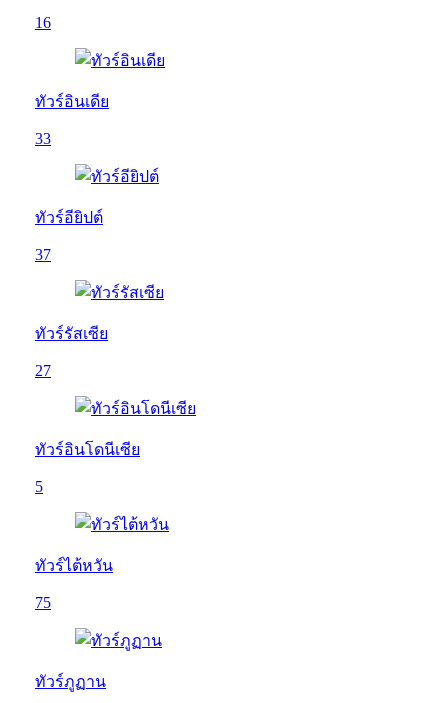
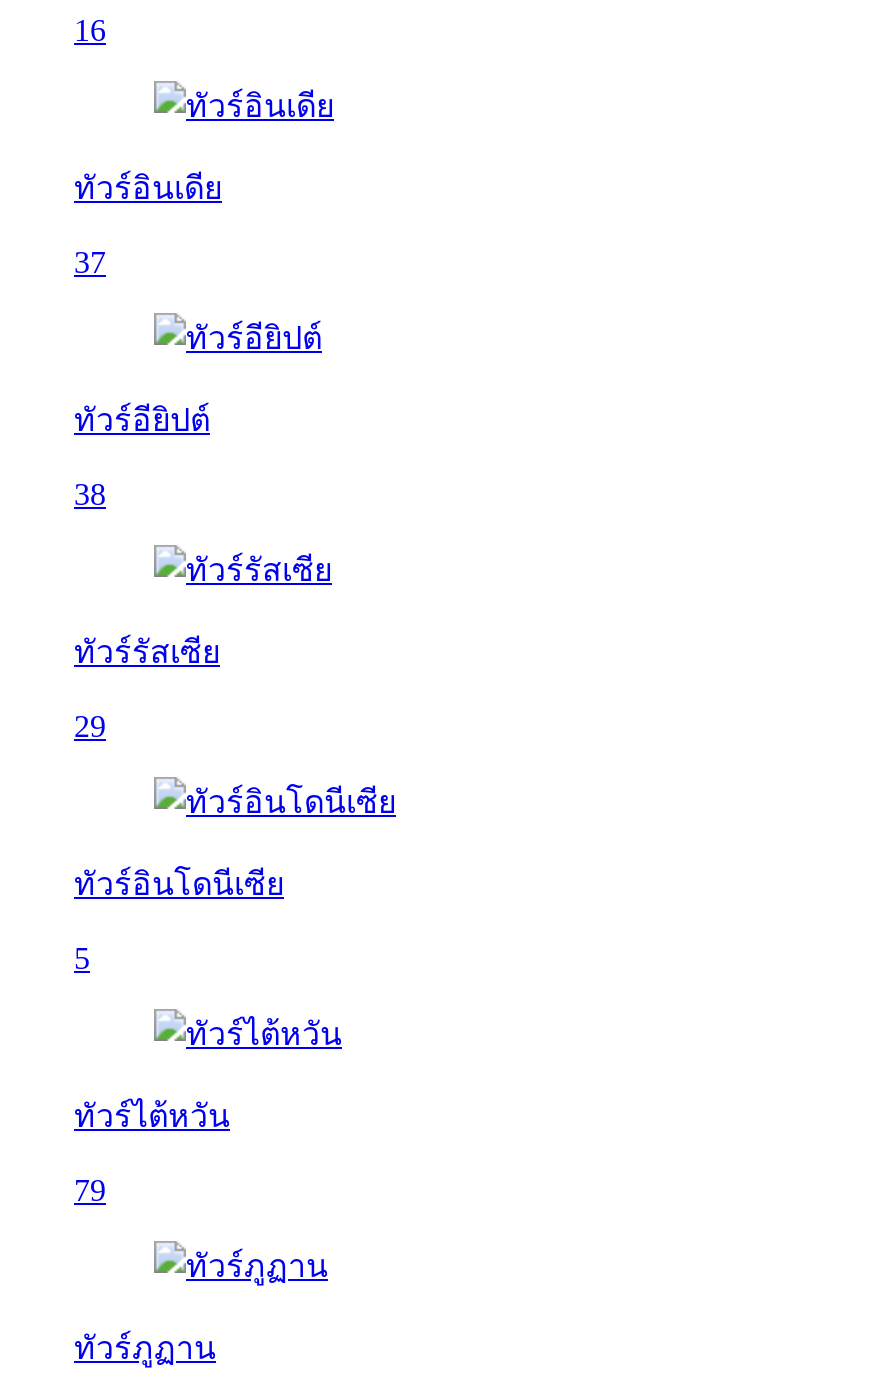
[35,130,51,147] 33 -> [74,245,106,279] 37
[35,246,51,263] 37 -> [74,477,106,511] 38
[35,362,51,379] 27 -> [74,709,106,743] 29
[35,594,51,611] 75 -> [74,1173,106,1207] 79

